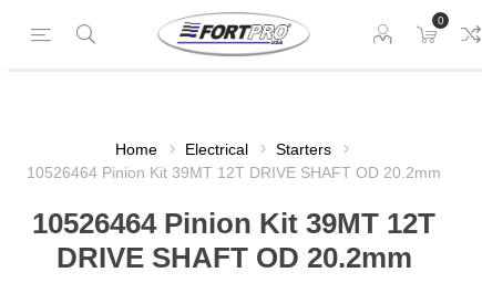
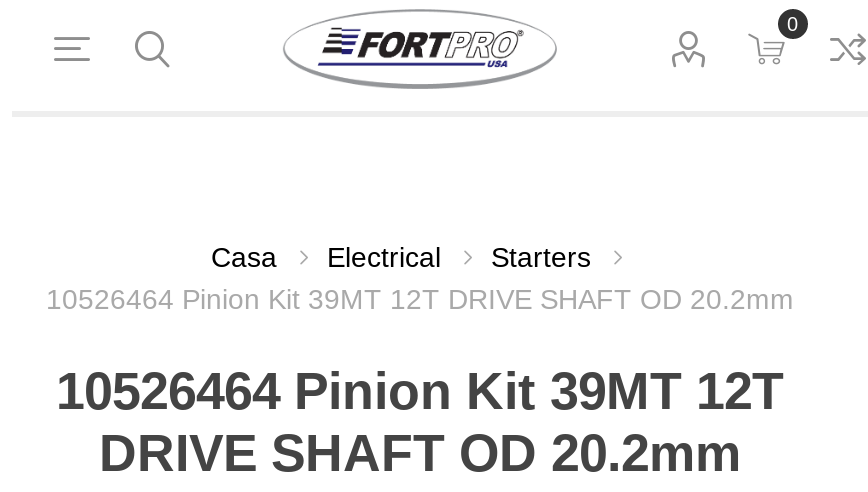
[115,140,157,158] Home -> [211,241,277,273] Casa

